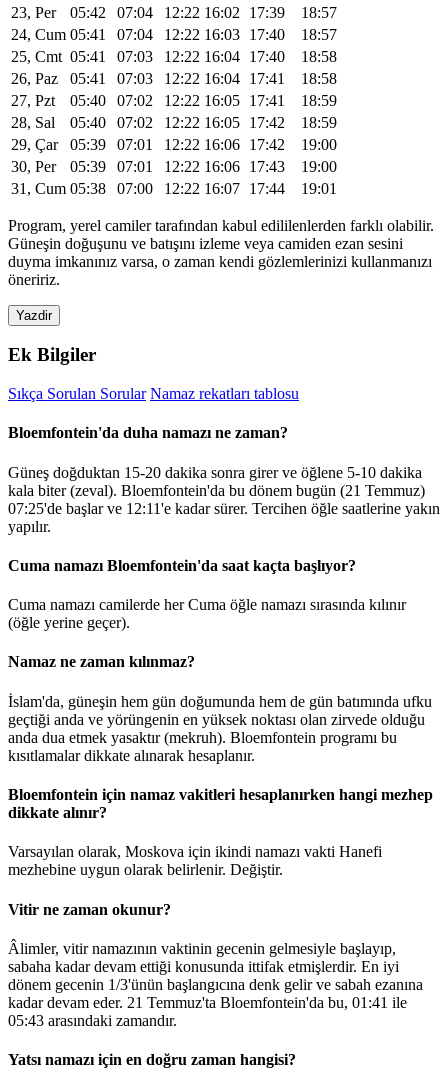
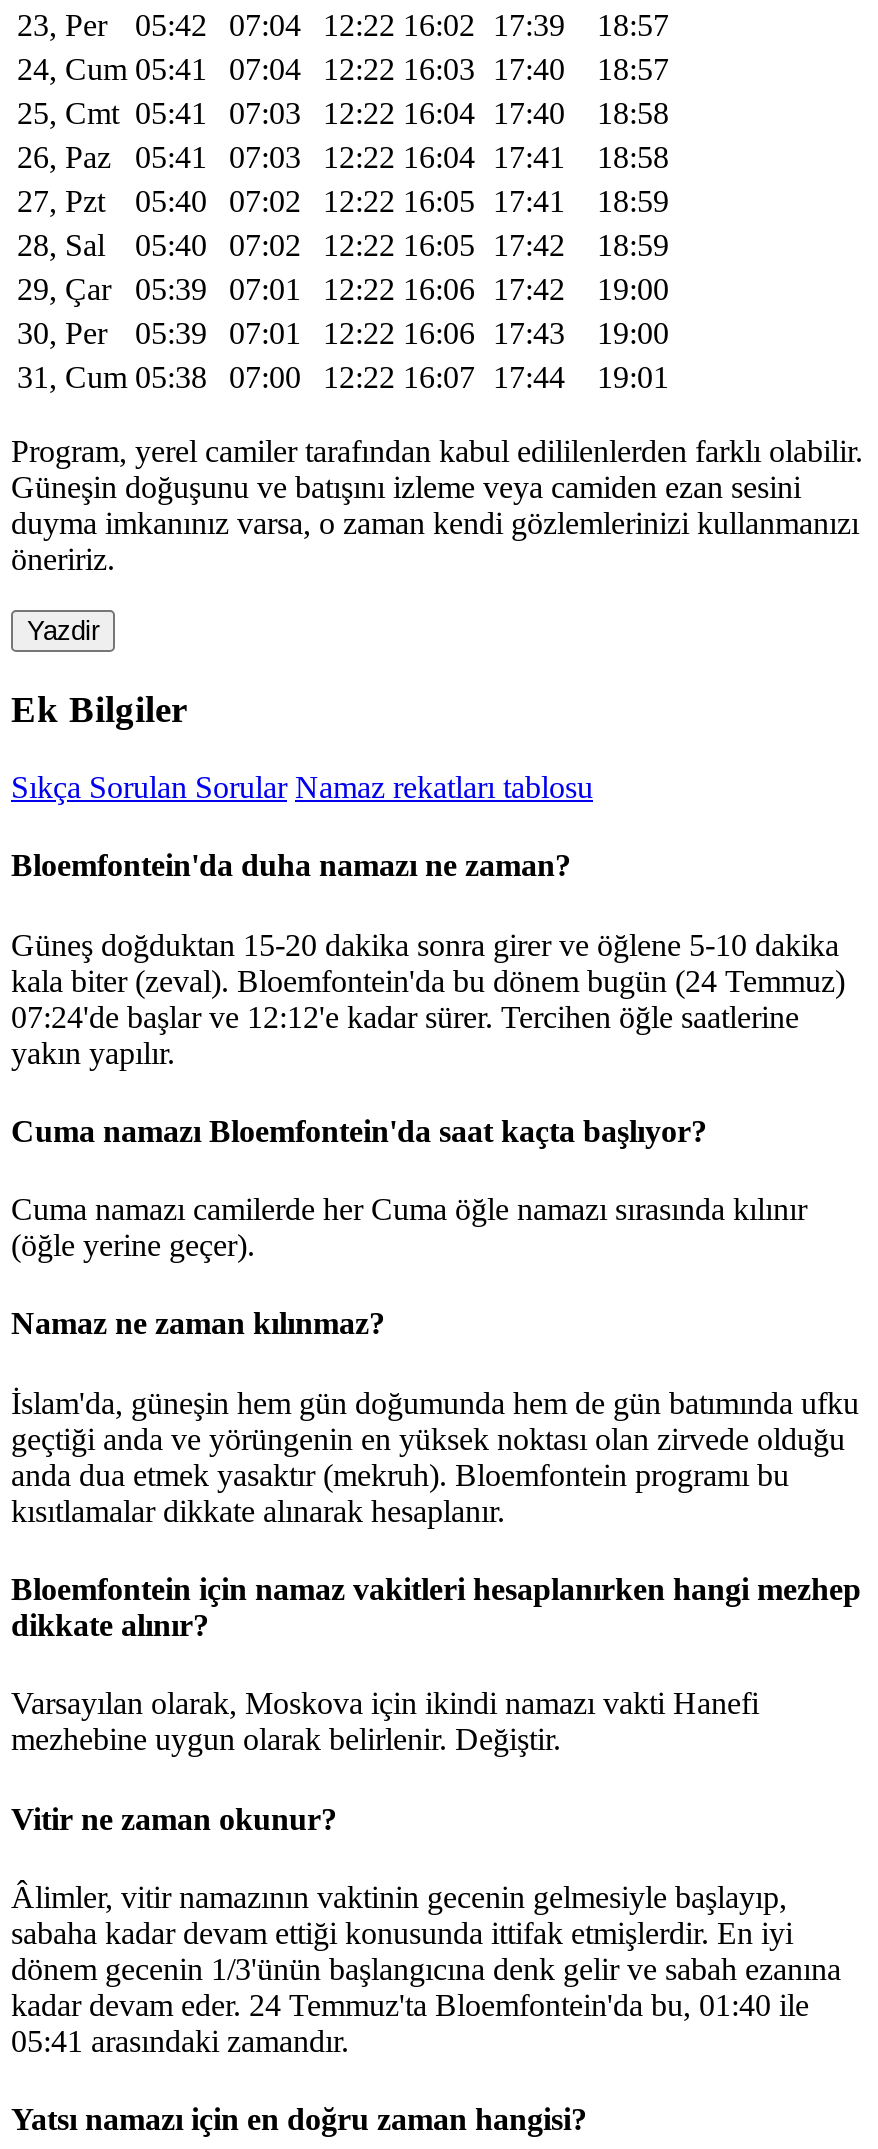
[8,482,440,535] kala biter (zeval). Bloemfontein'da bu dönem bugün (21 Temmuz) | 07:25'de başlar ve 12:11'e kadar sürer. Tercihen öğle saatlerine yakın | yapılır. -> [11,963,845,1069] kala biter (zeval). Bloemfontein'da bu dönem bugün (24 Temmuz) | 07:24'de başlar ve 12:12'e kadar sürer. Tercihen öğle saatlerine | yakın yapılır.
[8,994,407,1011] kadar devam eder. 21 Temmuz'ta Bloemfontein'da bu, 01:41 ile -> [11,1988,809,2022] kadar devam eder. 24 Temmuz'ta Bloemfontein'da bu, 01:40 ile
[8,1012,177,1029] 05:43 arasındaki zamandır. -> [11,2024,349,2058] 05:41 arasındaki zamandır.

